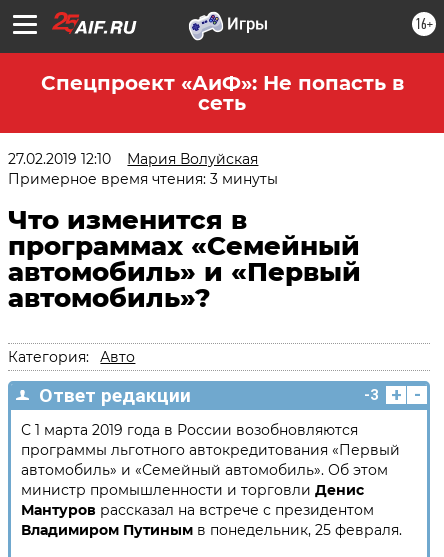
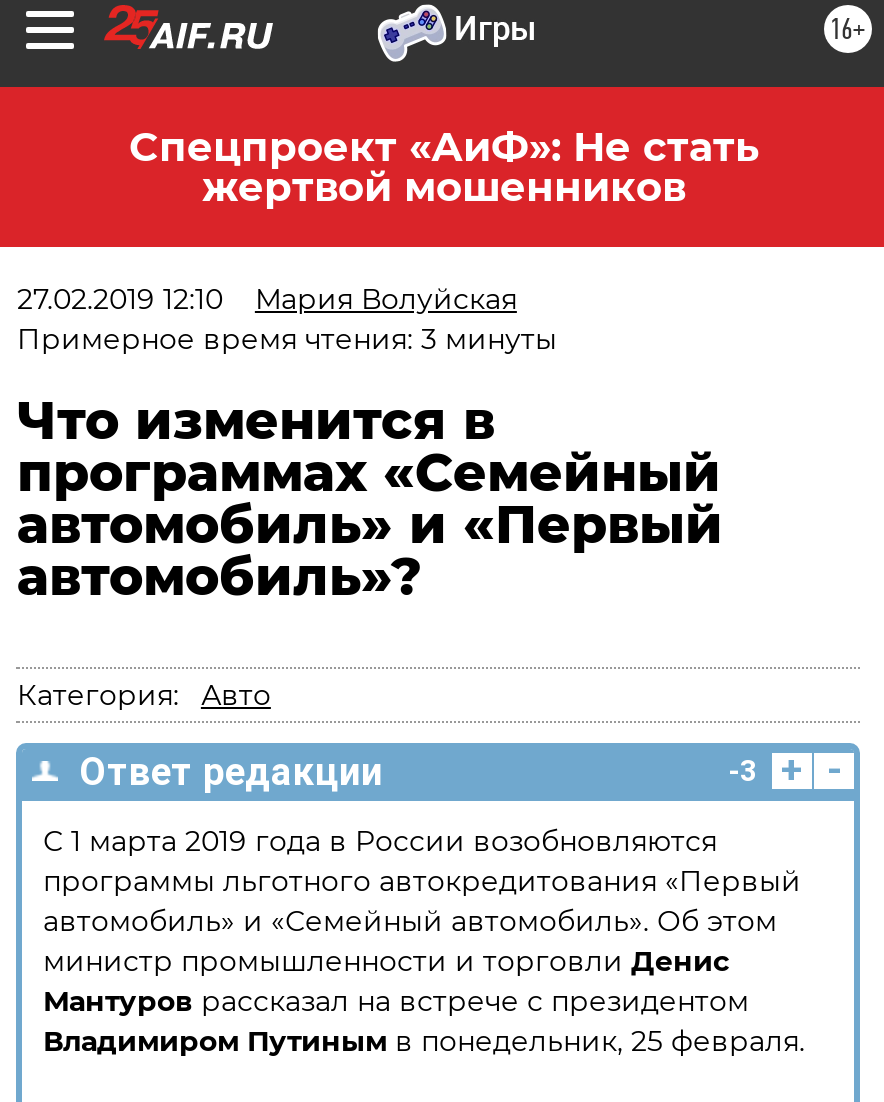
[40,71,403,115] Спецпроект «АиФ»: Не попасть в | сеть -> [129,123,759,211] Спецпроект «АиФ»: Не стать | жертвой мошенников

